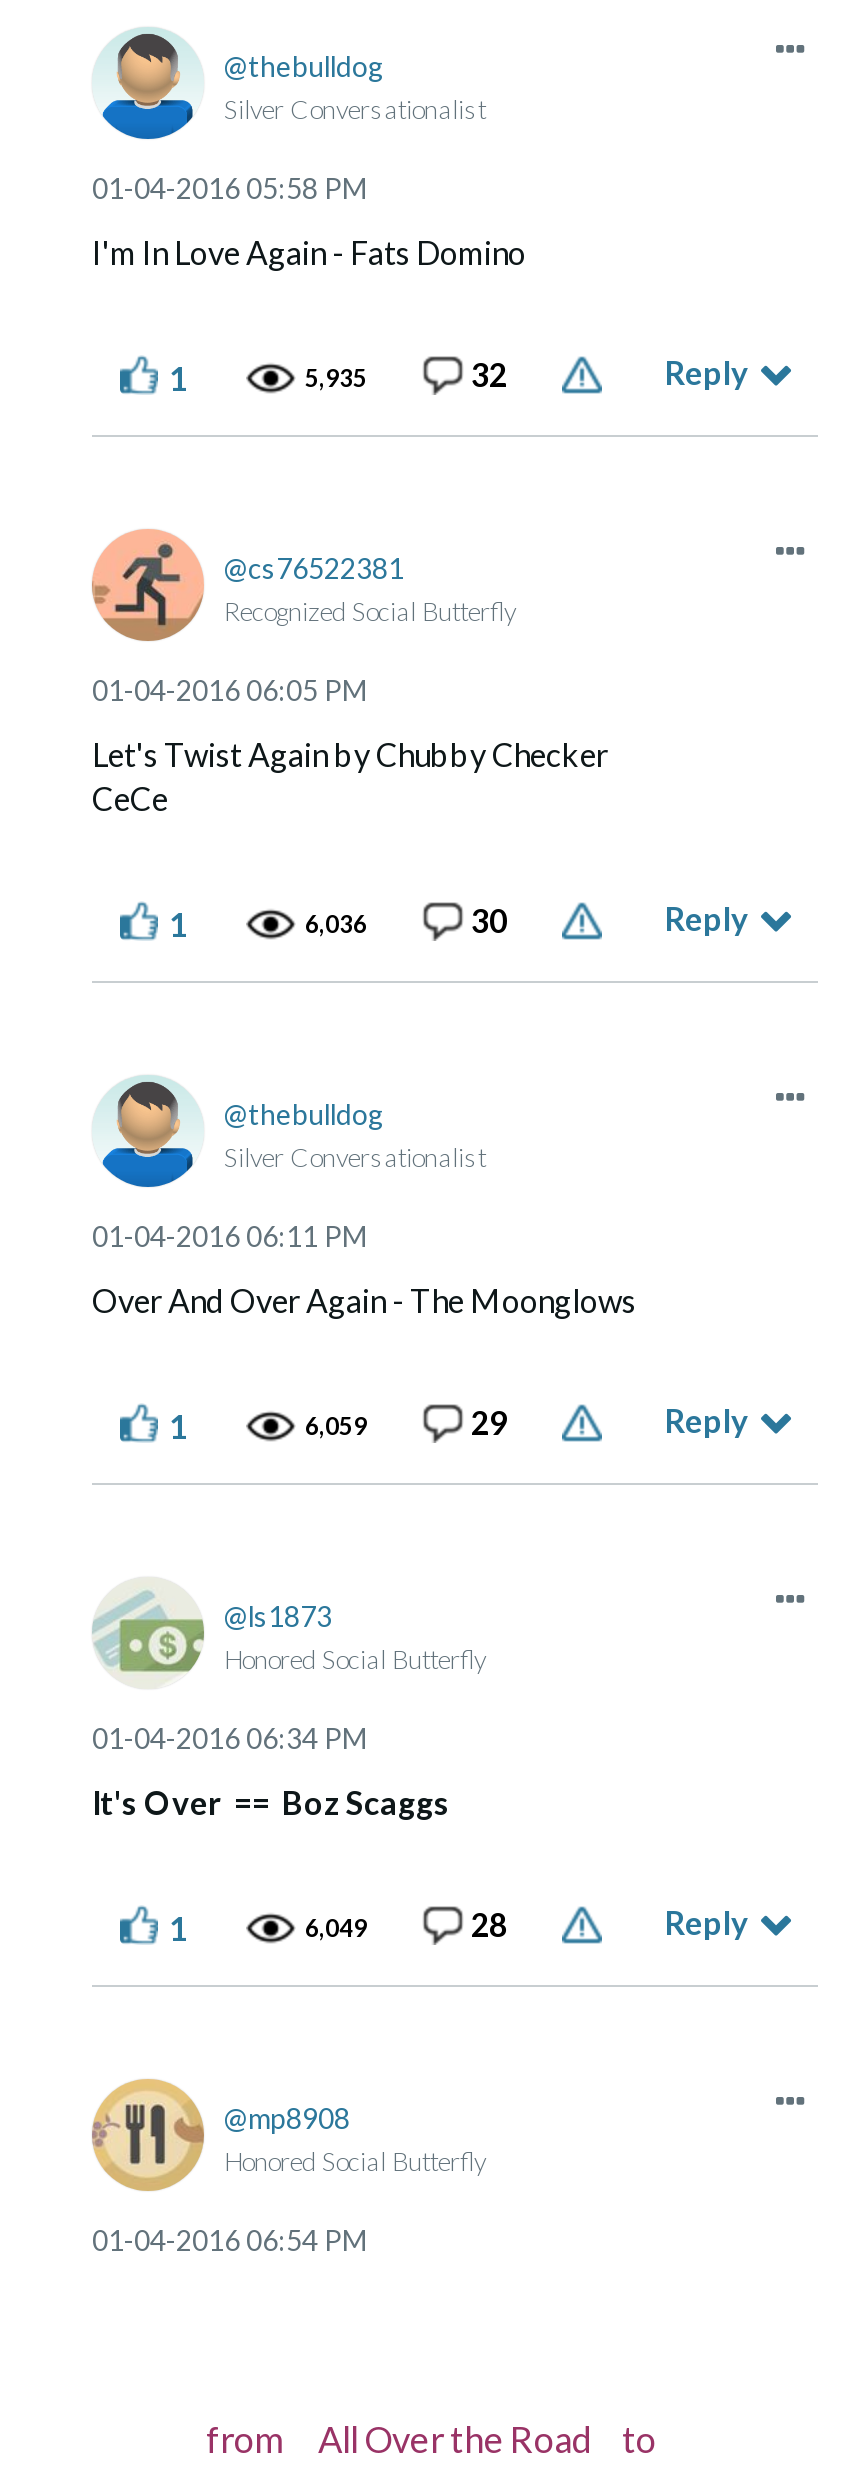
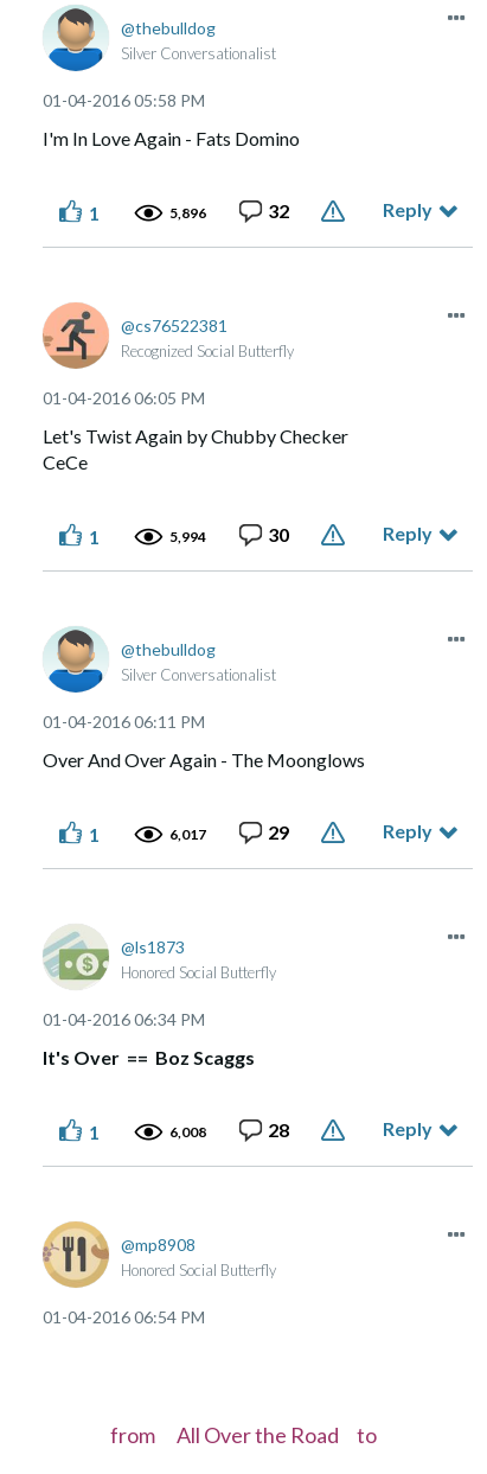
[305,362,367,392] 5,935 -> [169,204,206,221] 5,896
[305,908,367,938] 6,036 -> [169,527,206,545] 5,994
[305,1410,367,1440] 6,059 -> [169,825,206,843] 6,017
[305,1912,367,1942] 6,049 -> [169,1123,206,1140] 6,008

